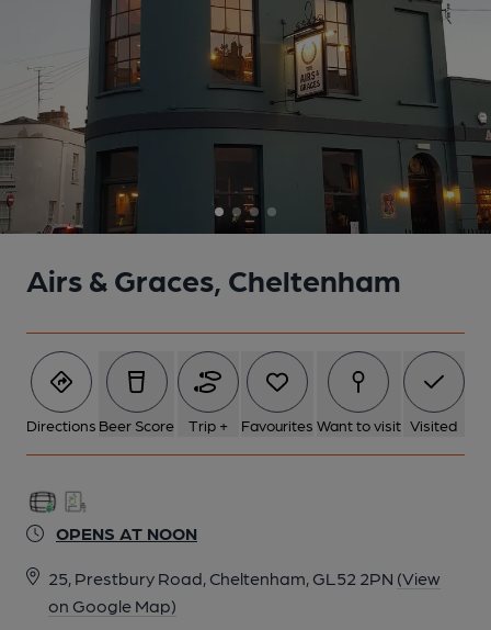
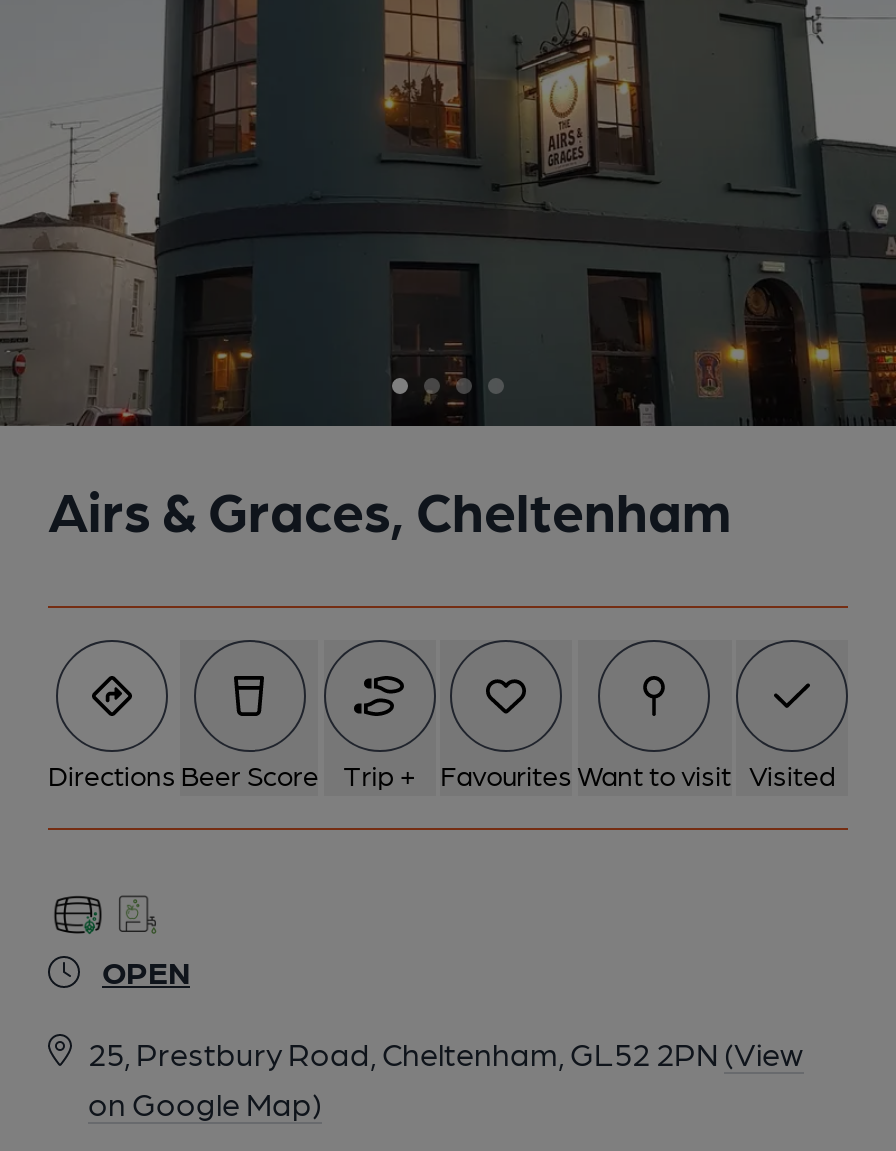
[56,522,197,543] OPENS AT NOON -> [102,952,190,990] OPEN

